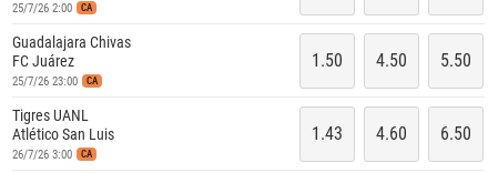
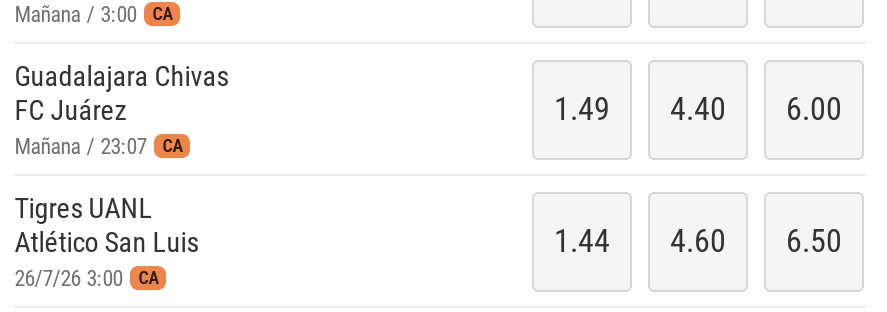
[12,1,92,16] 25/7/26 2:00 CA -> [14,3,172,29] Mañana / 3:00 CA
[312,50,343,71] 1.50 -> [554,90,610,128] 1.49
[376,50,407,71] 4.50 -> [670,90,726,128] 4.40
[440,50,471,71] 5.50 -> [786,90,842,128] 6.00
[12,75,98,89] 25/7/26 23:00 CA -> [14,135,182,161] Mañana / 23:07 CA
[312,123,471,144] 1.43 4.60 6.50 -> [554,222,842,260] 1.44 4.60 6.50

